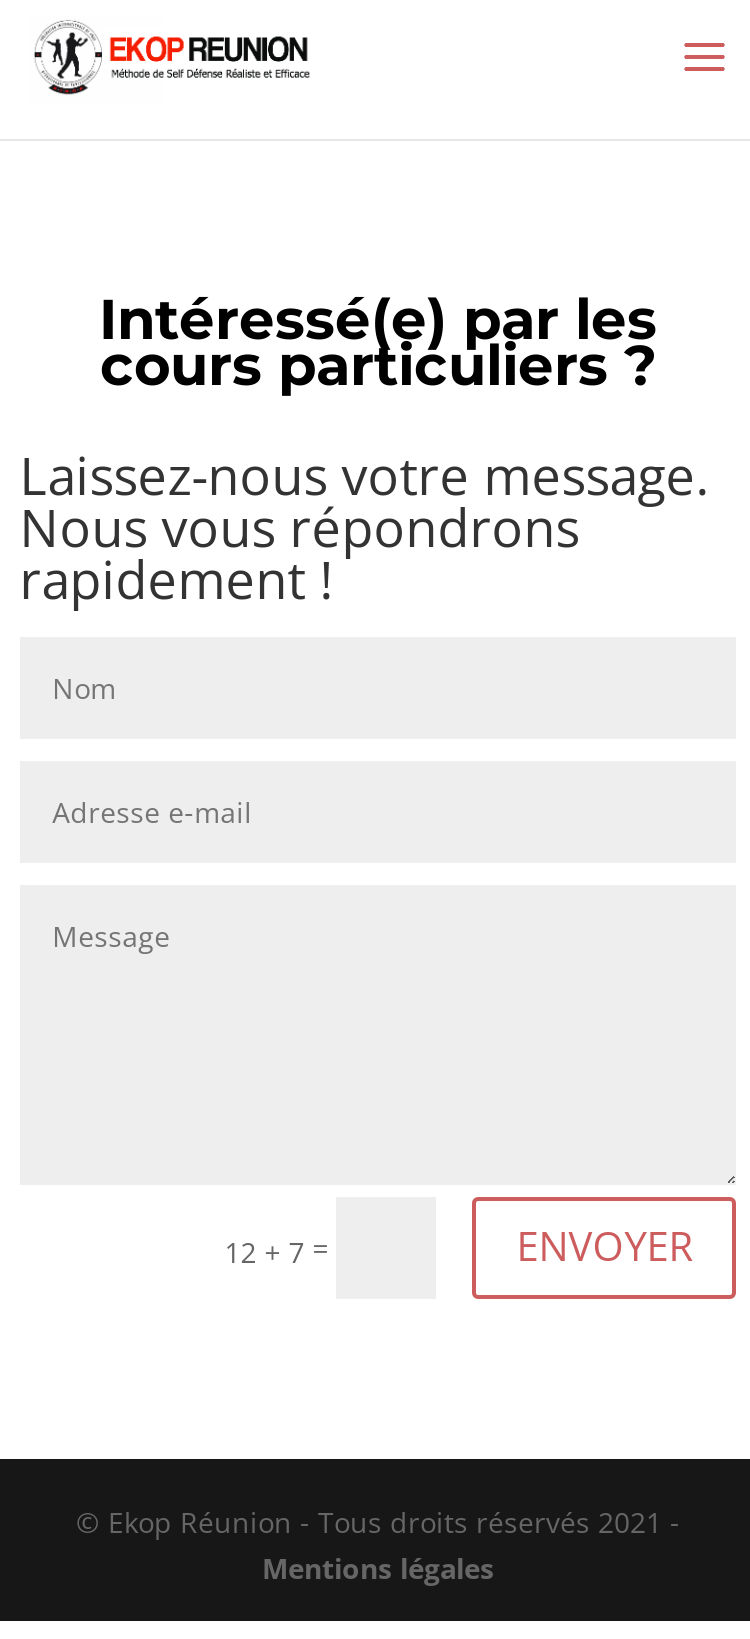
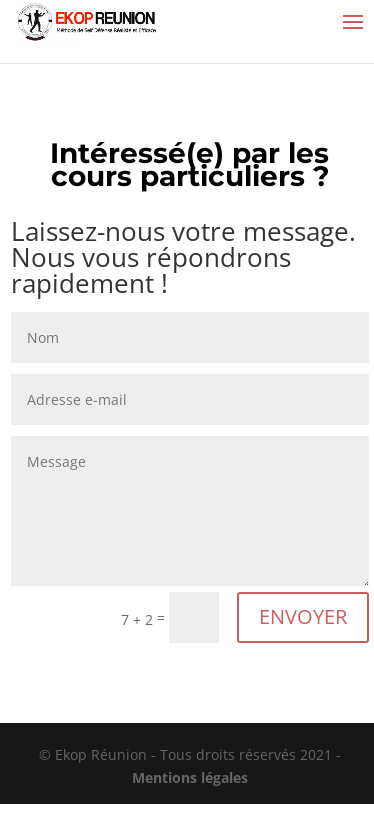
[224,1228,336,1270] 12 + 7 = -> [121,608,169,628] 7 + 2 =

